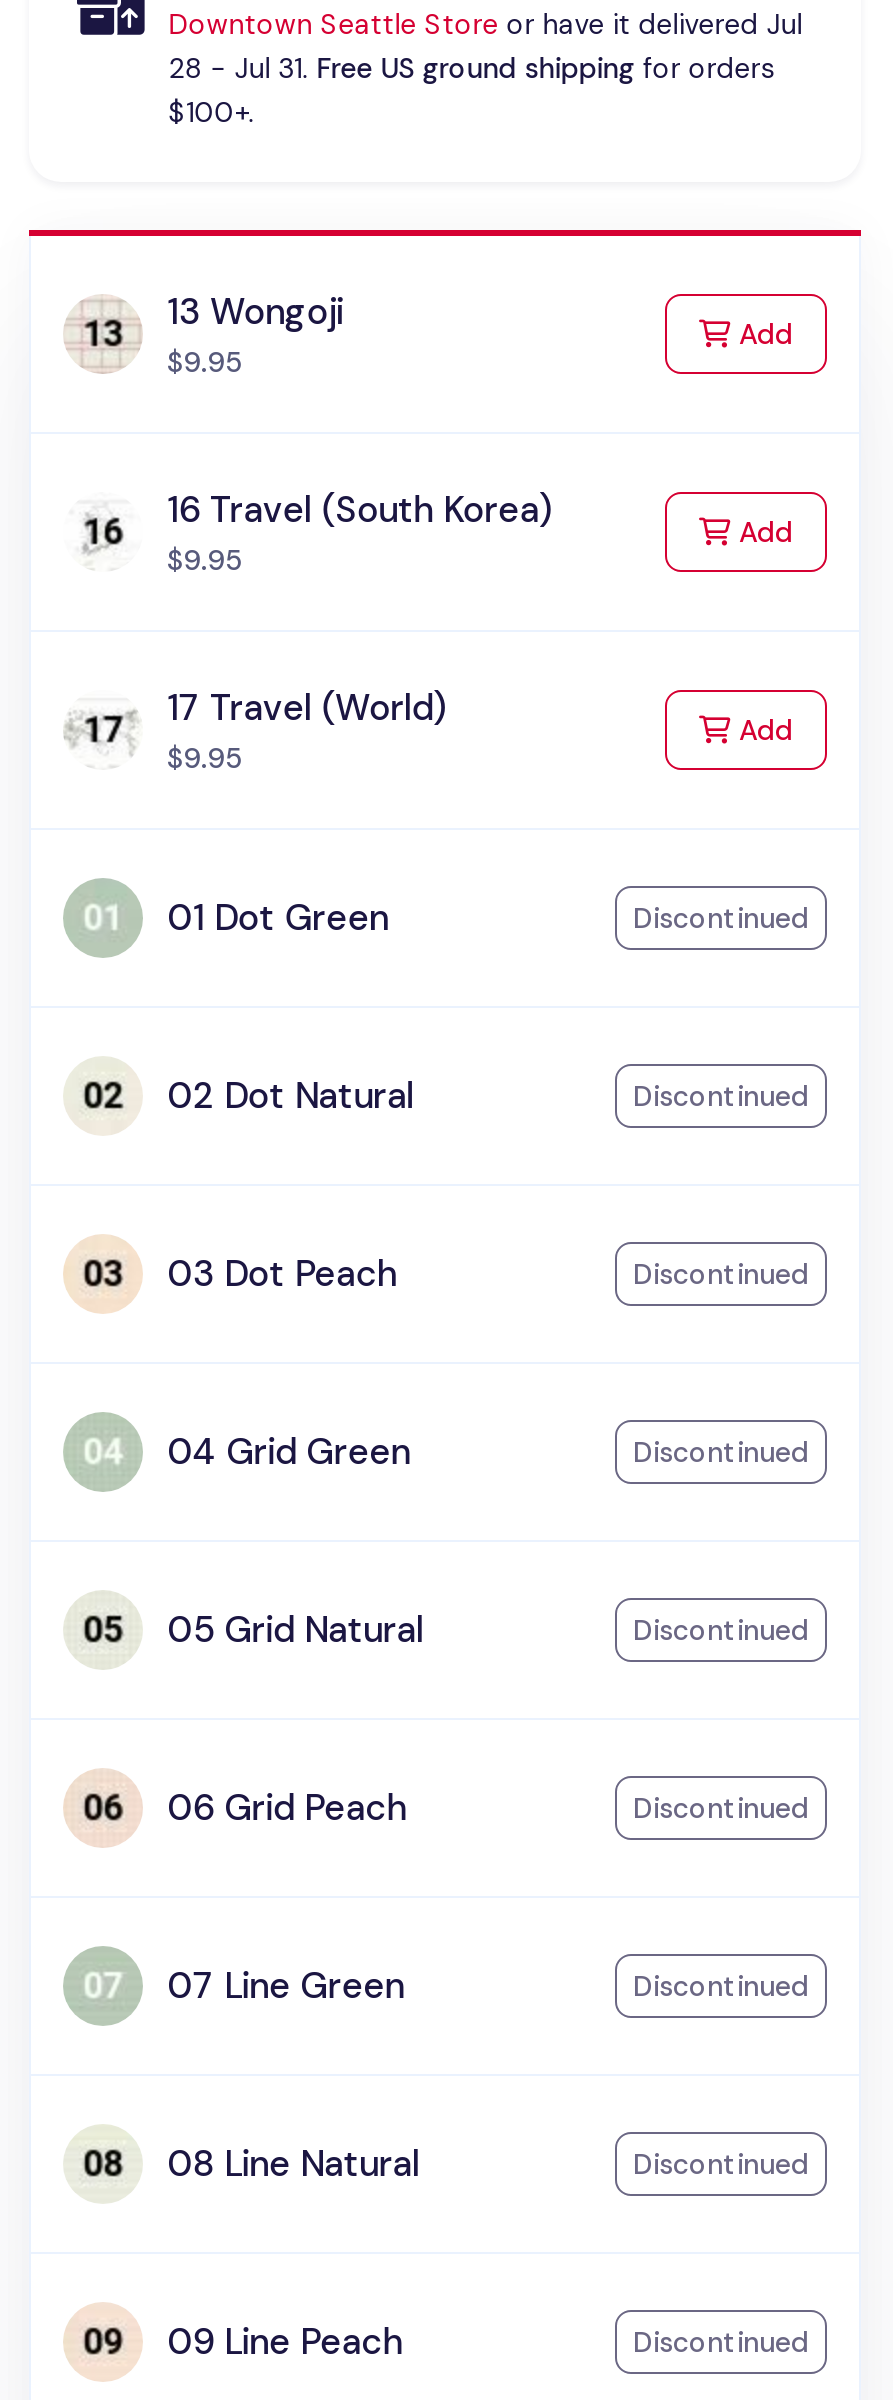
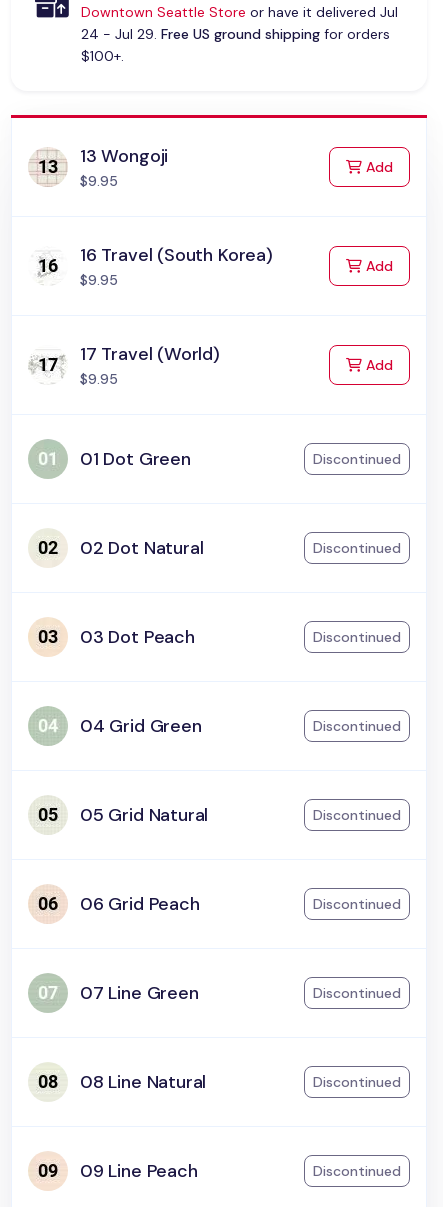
[169,50,775,86] 28 - Jul 31. Free US ground shipping for orders -> [81,25,390,43] 24 - Jul 29. Free US ground shipping for orders

